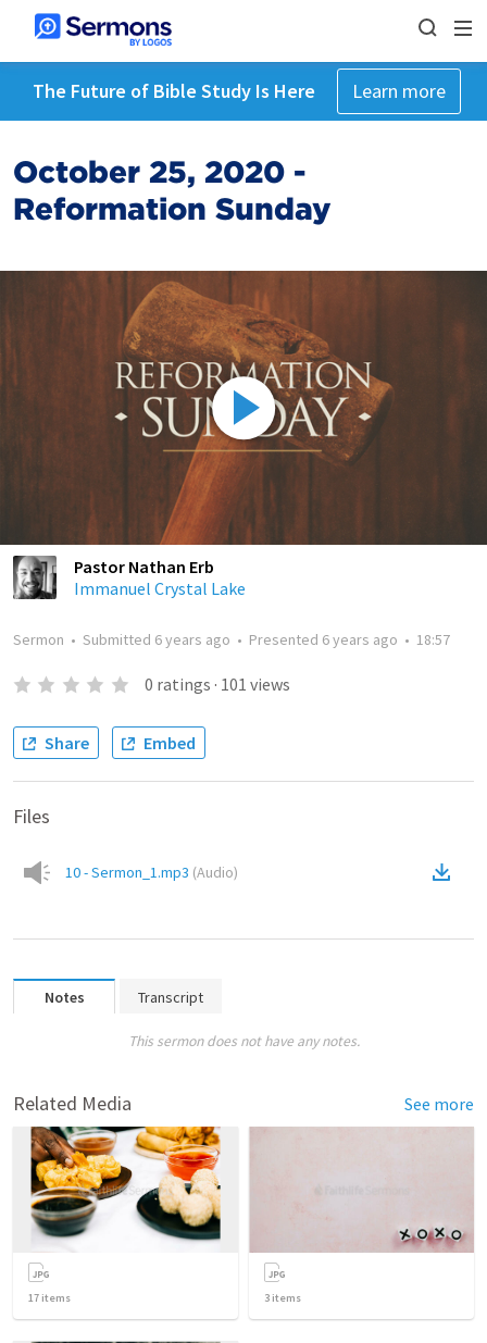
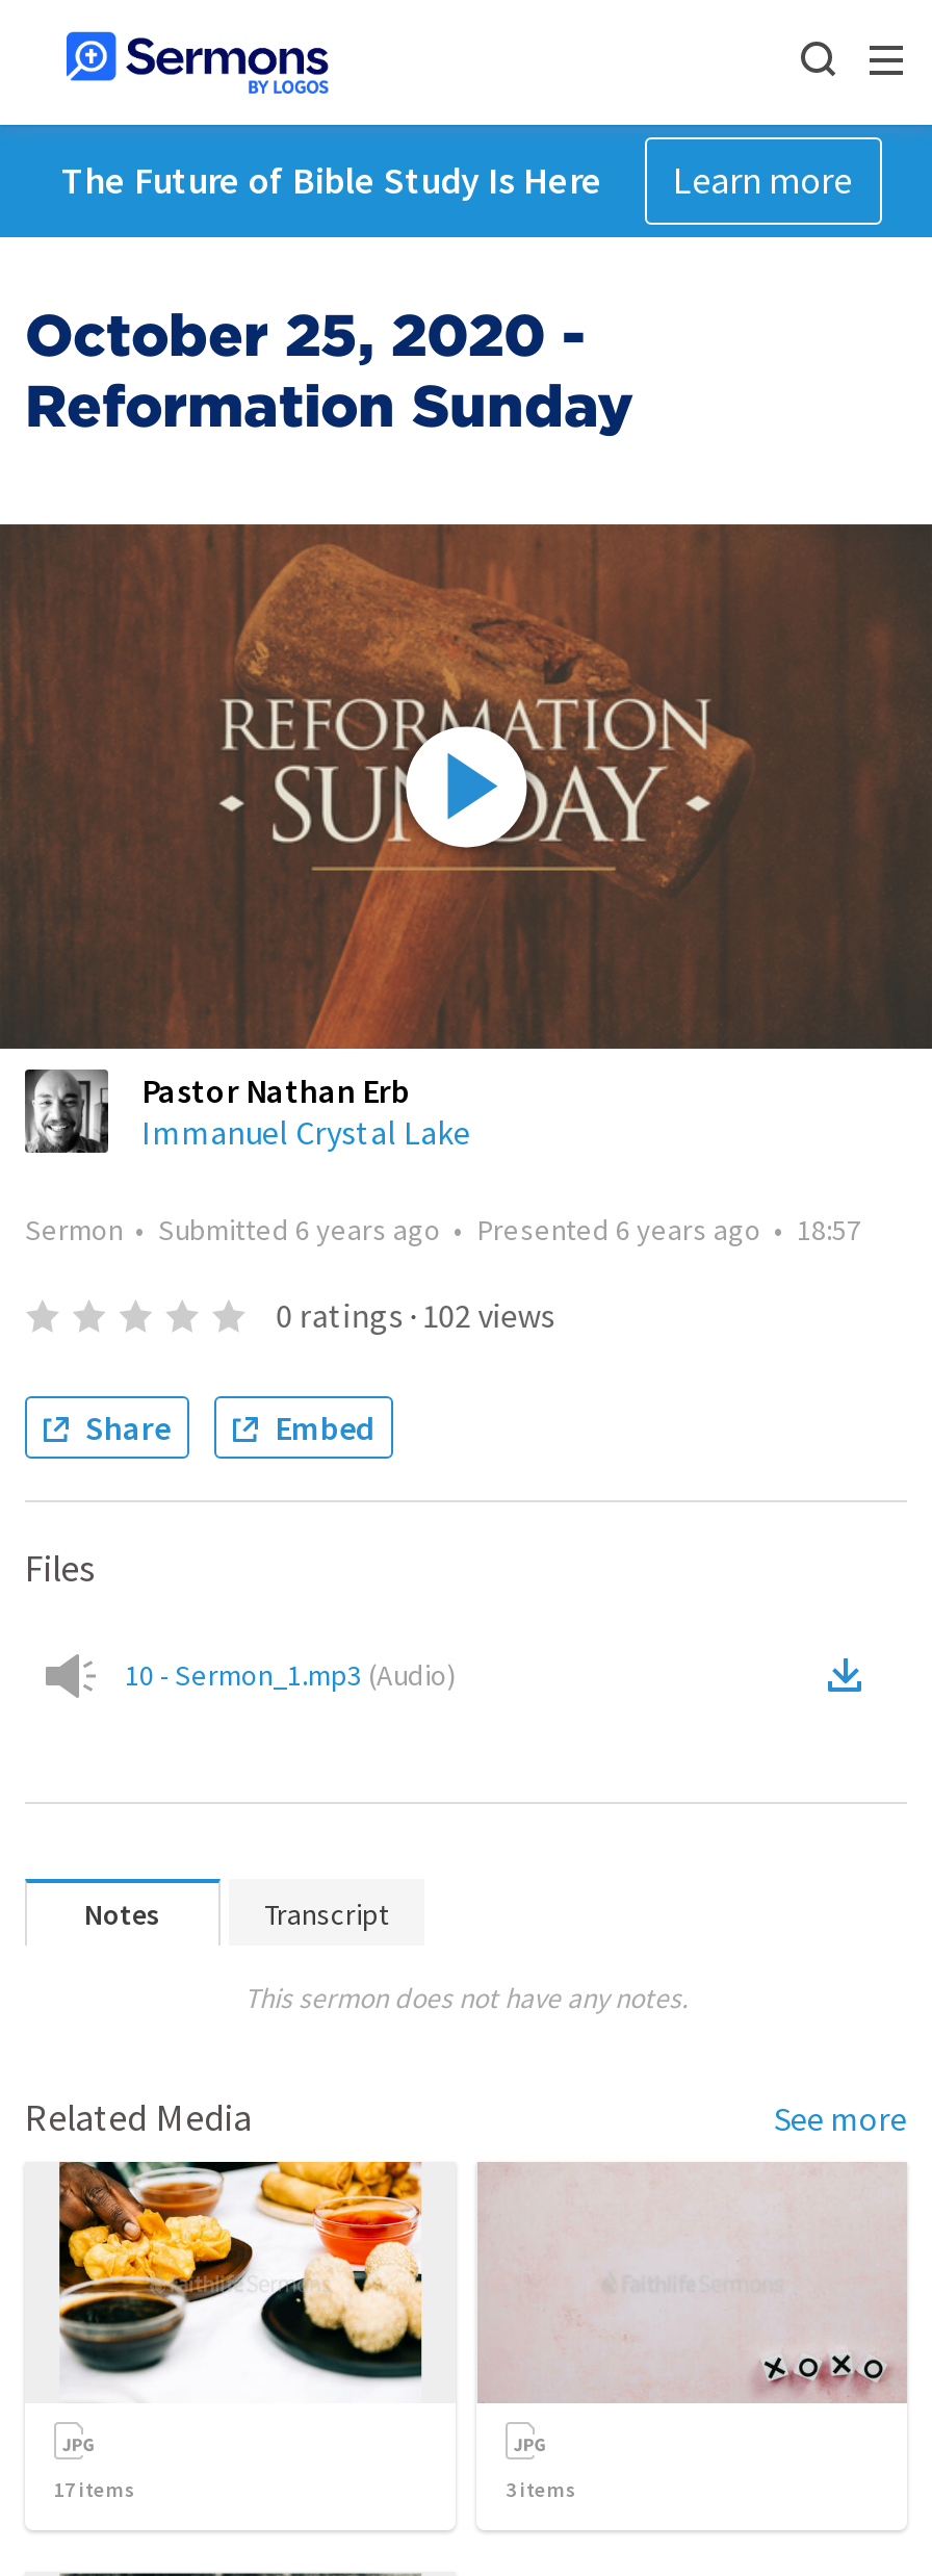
[144,673,290,695] 0 ratings · 101 views -> [276,1294,555,1336] 0 ratings · 102 views

